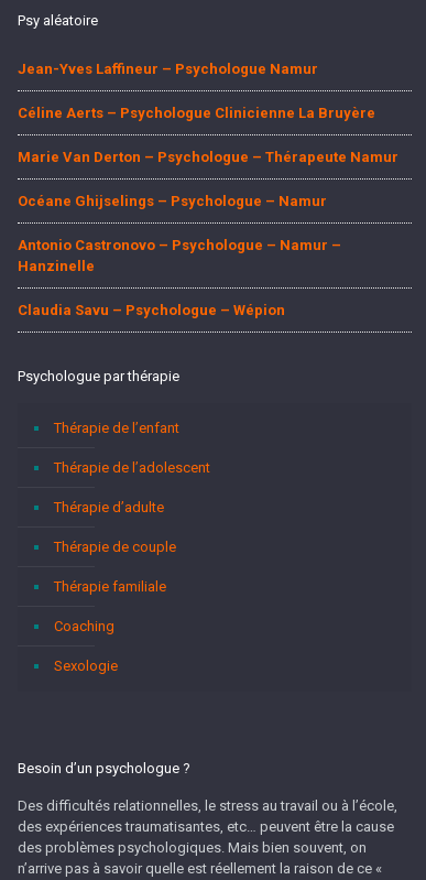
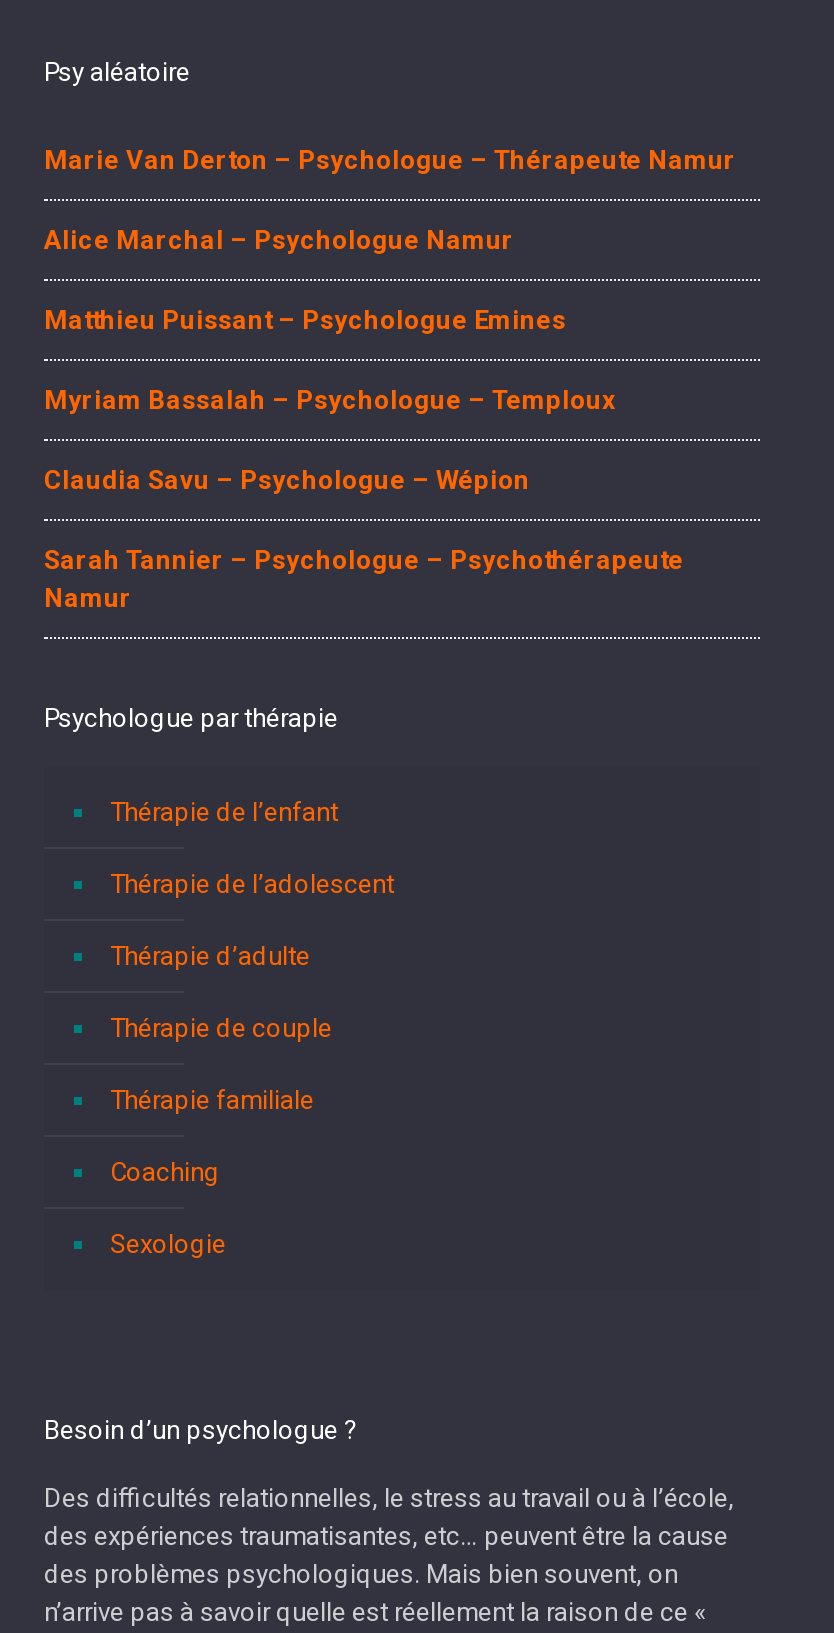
[18,61,375,121] Jean-Yves Laffineur – Psychologue Namur | Céline Aerts – Psychologue Clinicienne La Bruyère -> none
moved [18,149,398,165] -> [44,145,736,175]: Marie Van Derton – Psychologue – Thérapeute Namur
[18,193,341,274] Océane Ghijselings – Psychologue – Namur | Antonio Castronovo – Psychologue – Namur – | Hanzinelle -> [44,225,616,415] Alice Marchal – Psychologue Namur | Matthieu Puissant – Psychologue Emines | Myriam Bassalah – Psychologue – Temploux
moved [18,302,285,318] -> [44,465,530,495]: Claudia Savu – Psychologue – Wépion
none -> [44,545,684,613] Sarah Tannier – Psychologue – Psychothérapeute | Namur

